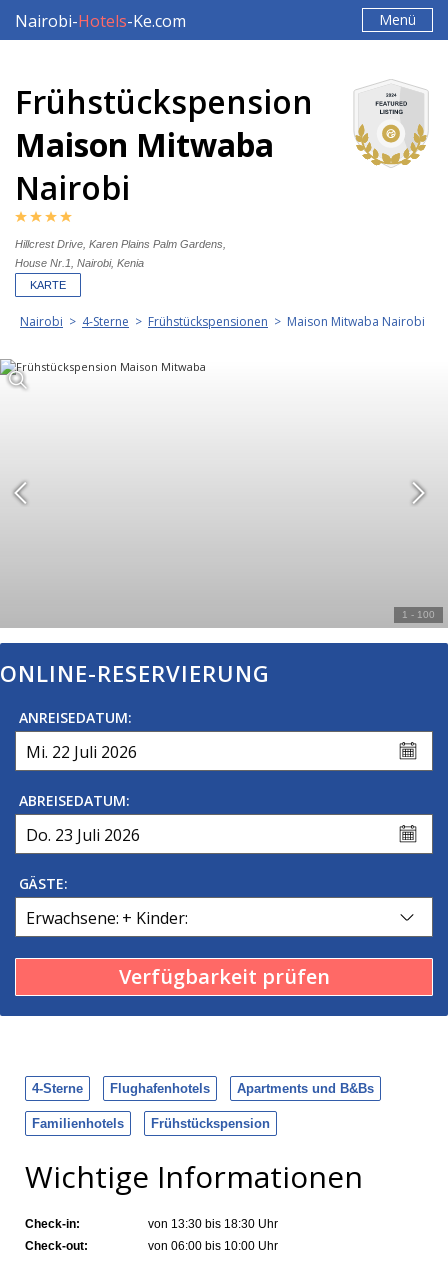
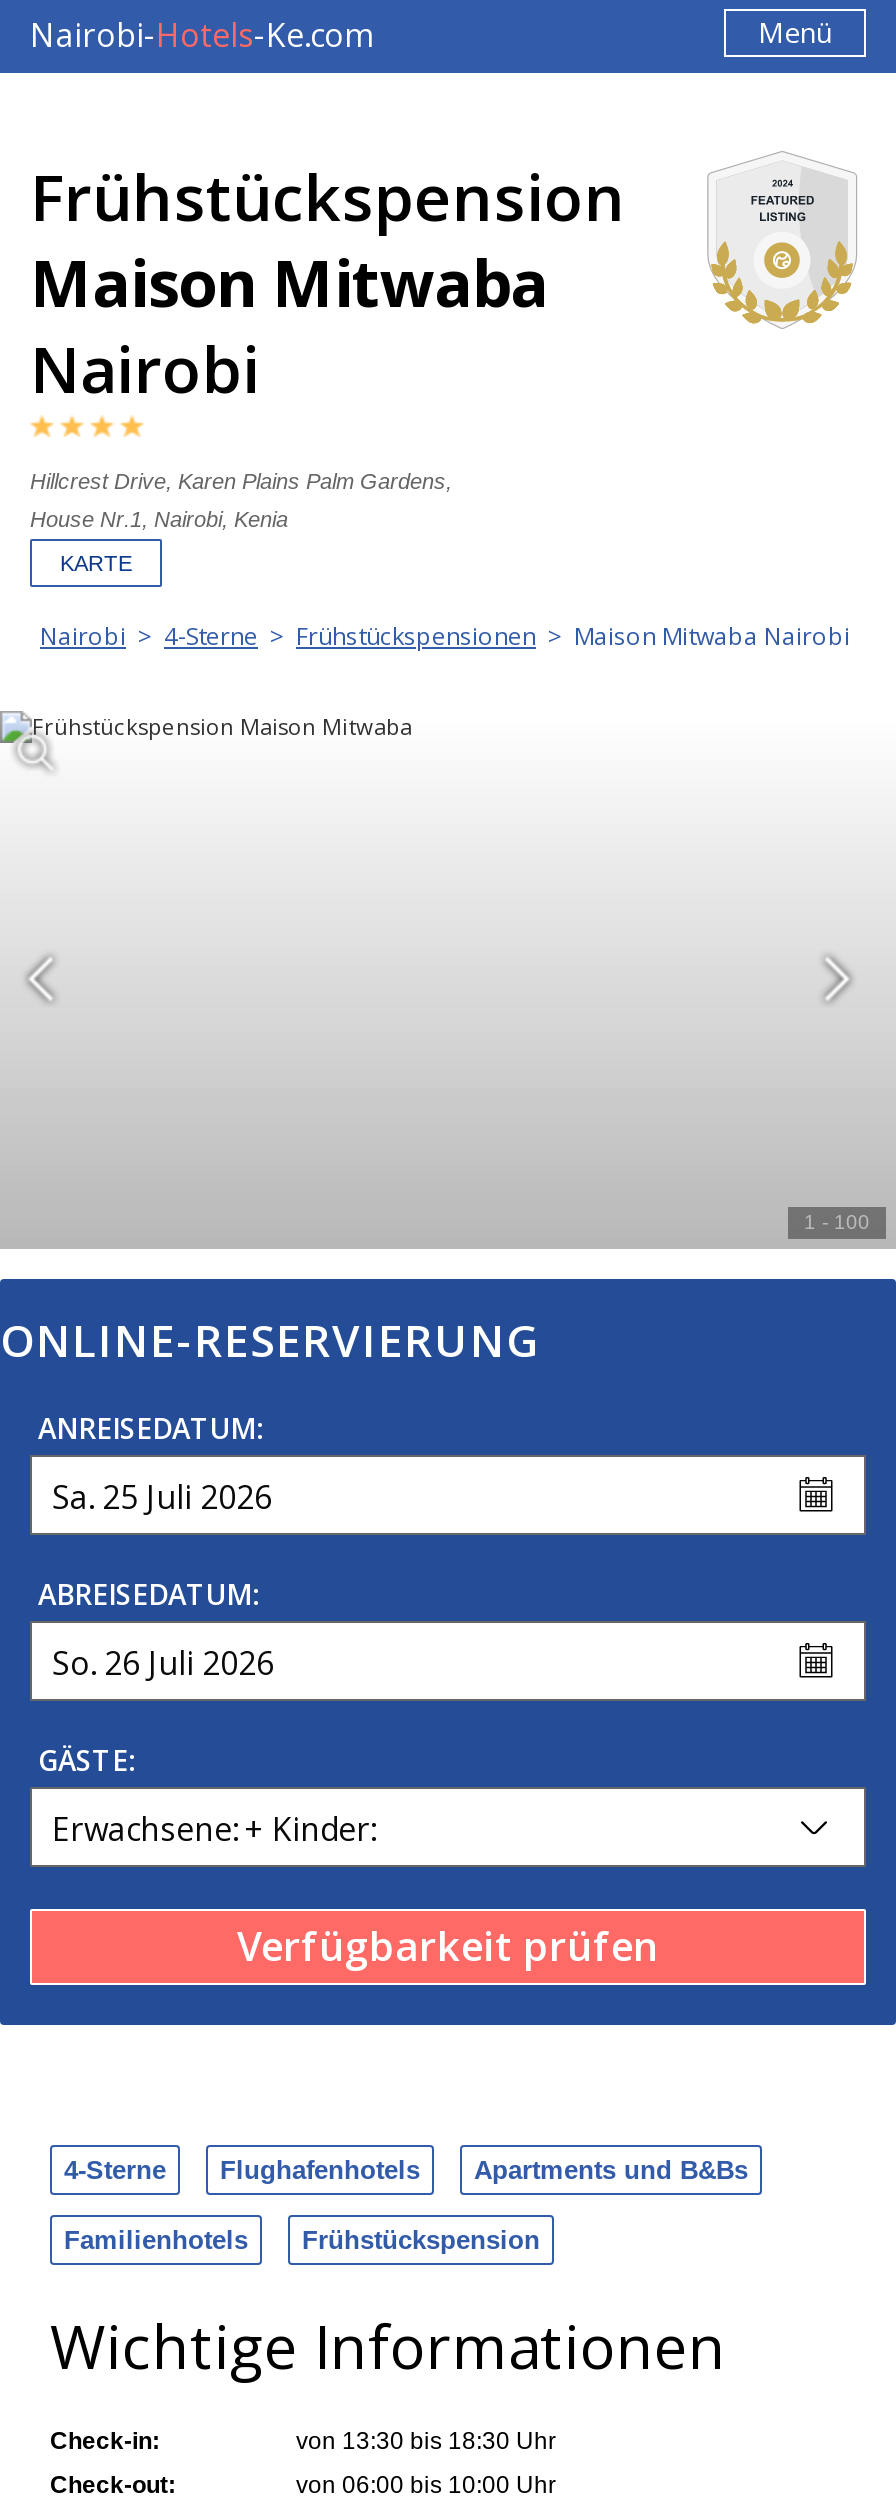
[26,741,137,763] Mi. 22 Juli 2026 -> [52,1475,272,1519] Sa. 25 Juli 2026
[26,824,140,846] Do. 23 Juli 2026 -> [52,1641,274,1685] So. 26 Juli 2026

